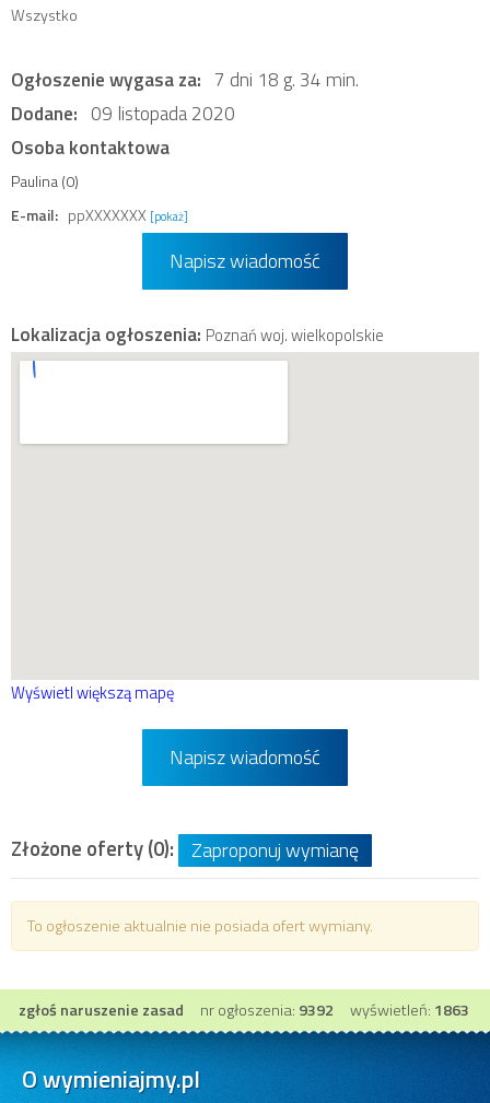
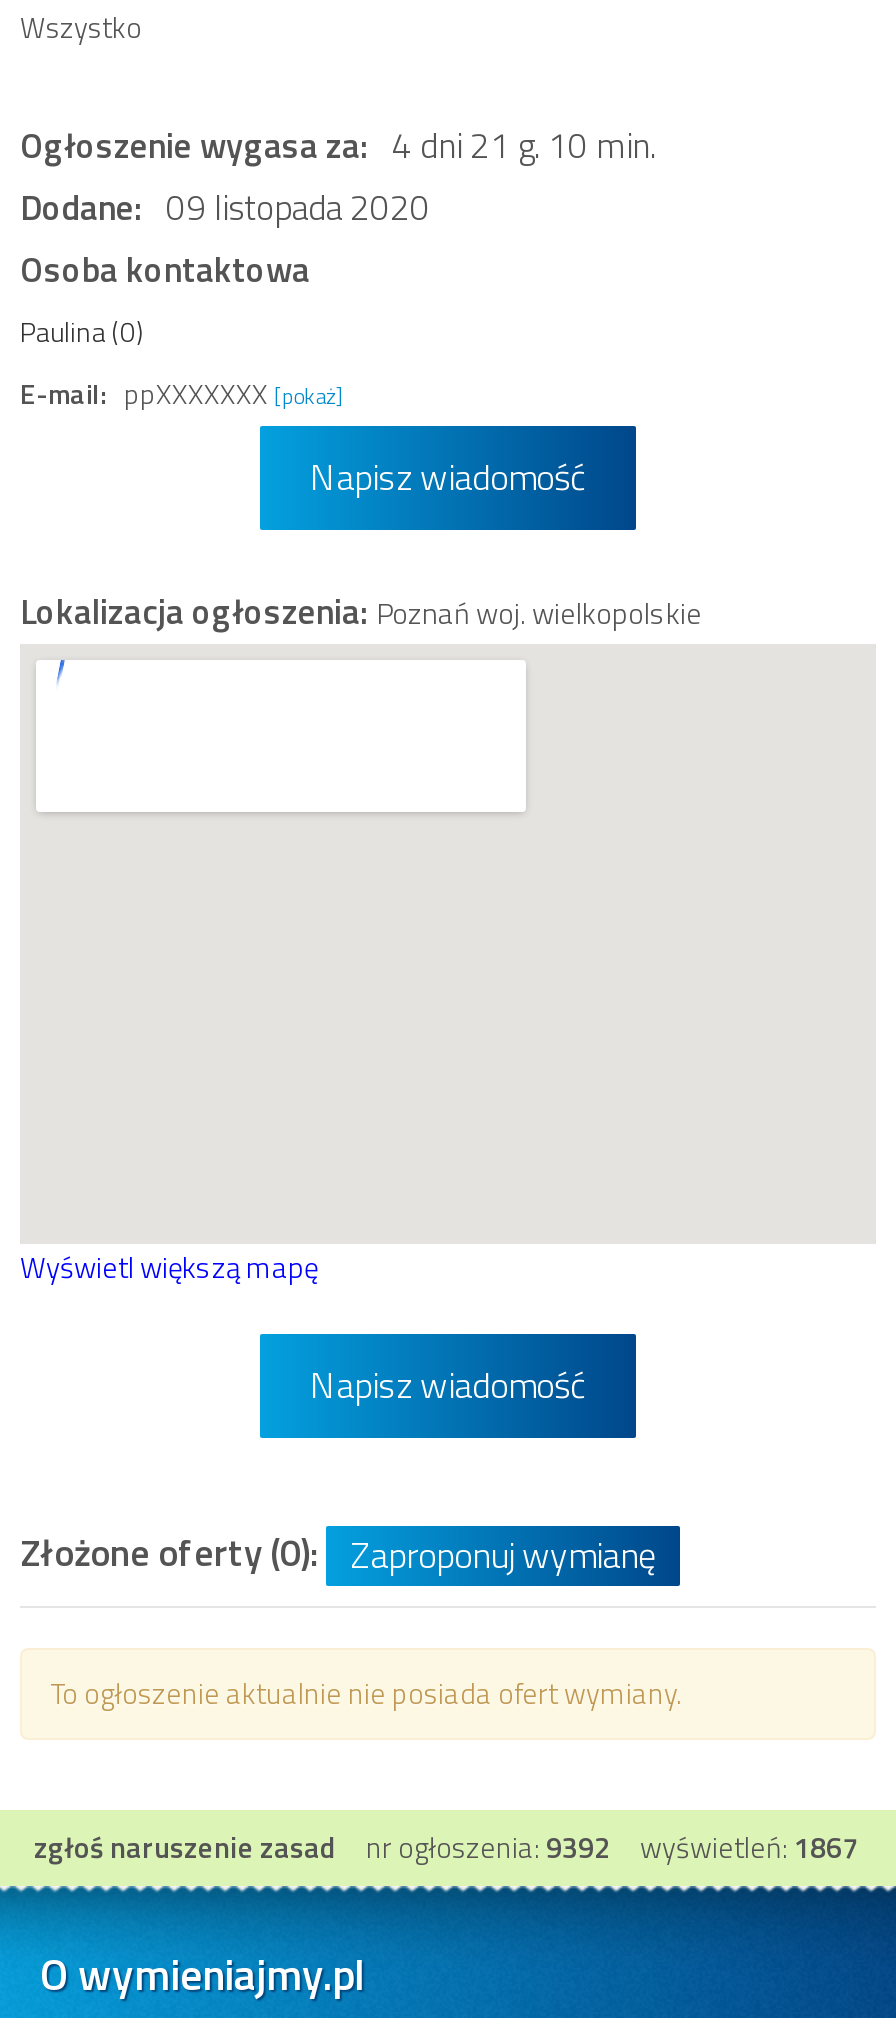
[11,64,359,94] Ogłoszenie wygasa za: 7 dni 18 g. 34 min. -> [20,118,656,172] Ogłoszenie wygasa za: 4 dni 21 g. 10 min.
[19,998,469,1022] zgłoś naruszenie zasad nr ogłoszenia: 9392 wyświetleń: 1863 -> [34,1825,858,1869] zgłoś naruszenie zasad nr ogłoszenia: 9392 wyświetleń: 1867

